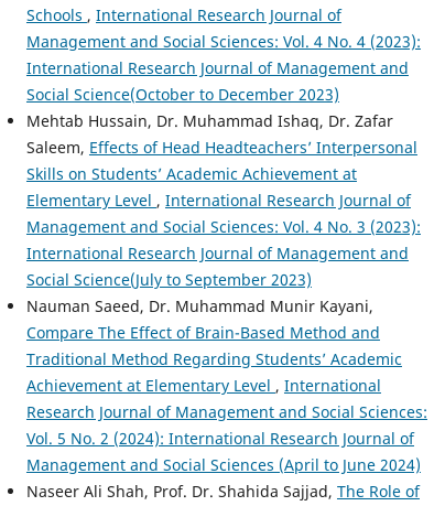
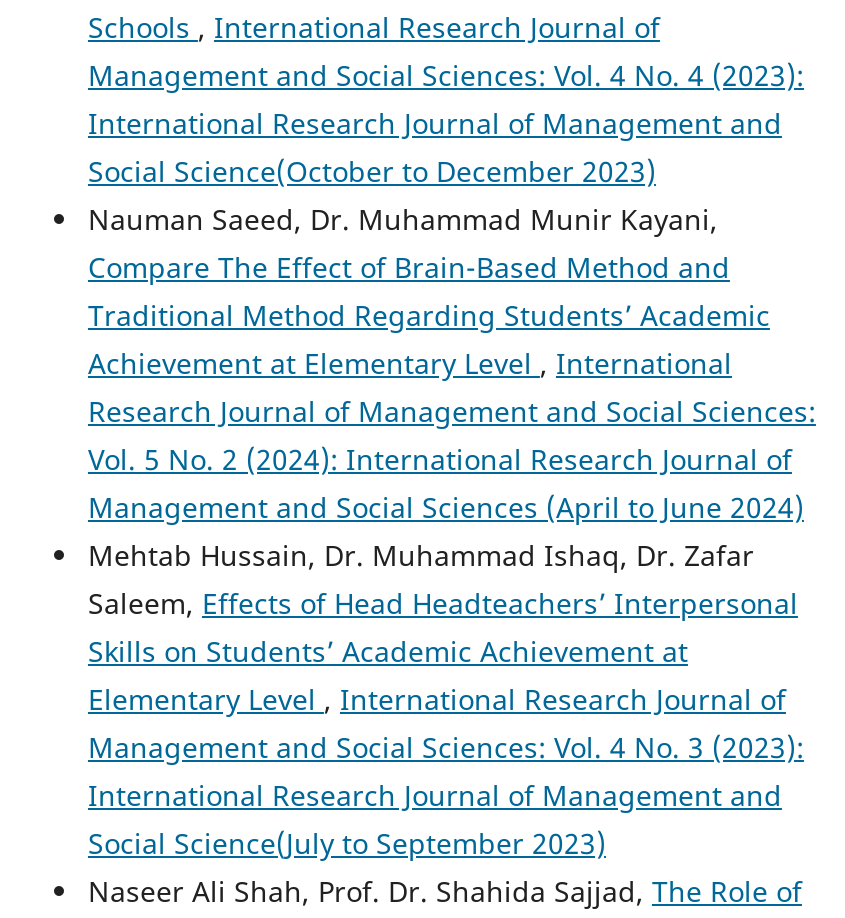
moved [26,110,421,290] -> [88,536,804,862]: Mehtab Hussain, Dr. Muhammad Ishaq, Dr. Zafar | Saleem, Effects of Head Headteachers’ Interpersonal | Skills on Students’ Academic Achievement at | Elementary Level, International Research Journal of | Management and Social Sciences: Vol. 4 No. 3 (2023): | International Research Journal of Management and | Social Science(July to September 2023)
moved [26,296,427,475] -> [88,200,816,526]: Nauman Saeed, Dr. Muhammad Munir Kayani, | Compare The Effect of Brain-Based Method and | Traditional Method Regarding Students’ Academic | Achievement at Elementary Level, International | Research Journal of Management and Social Sciences: | Vol. 5 No. 2 (2024): International Research Journal of | Management and Social Sciences (April to June 2024)

